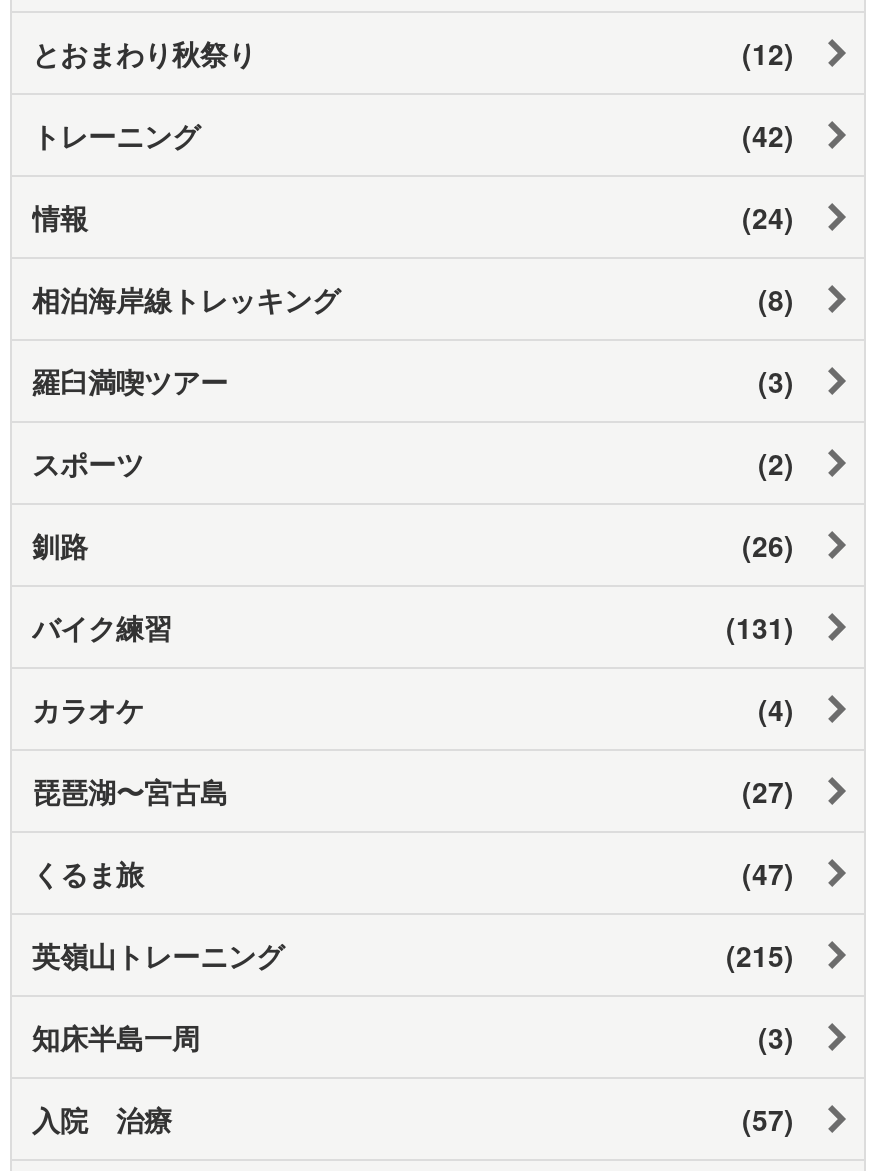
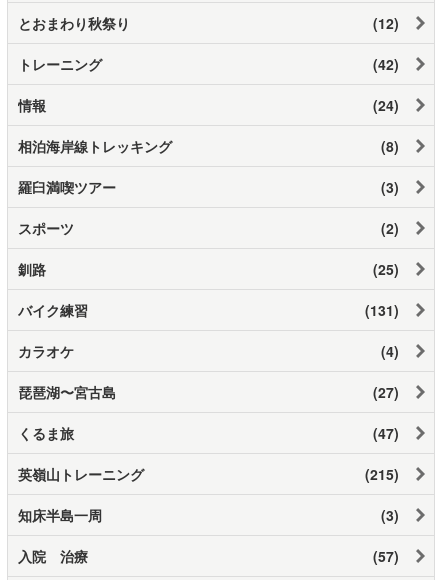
[742,525,794,565] (26) -> [373,259,399,279] (25)

